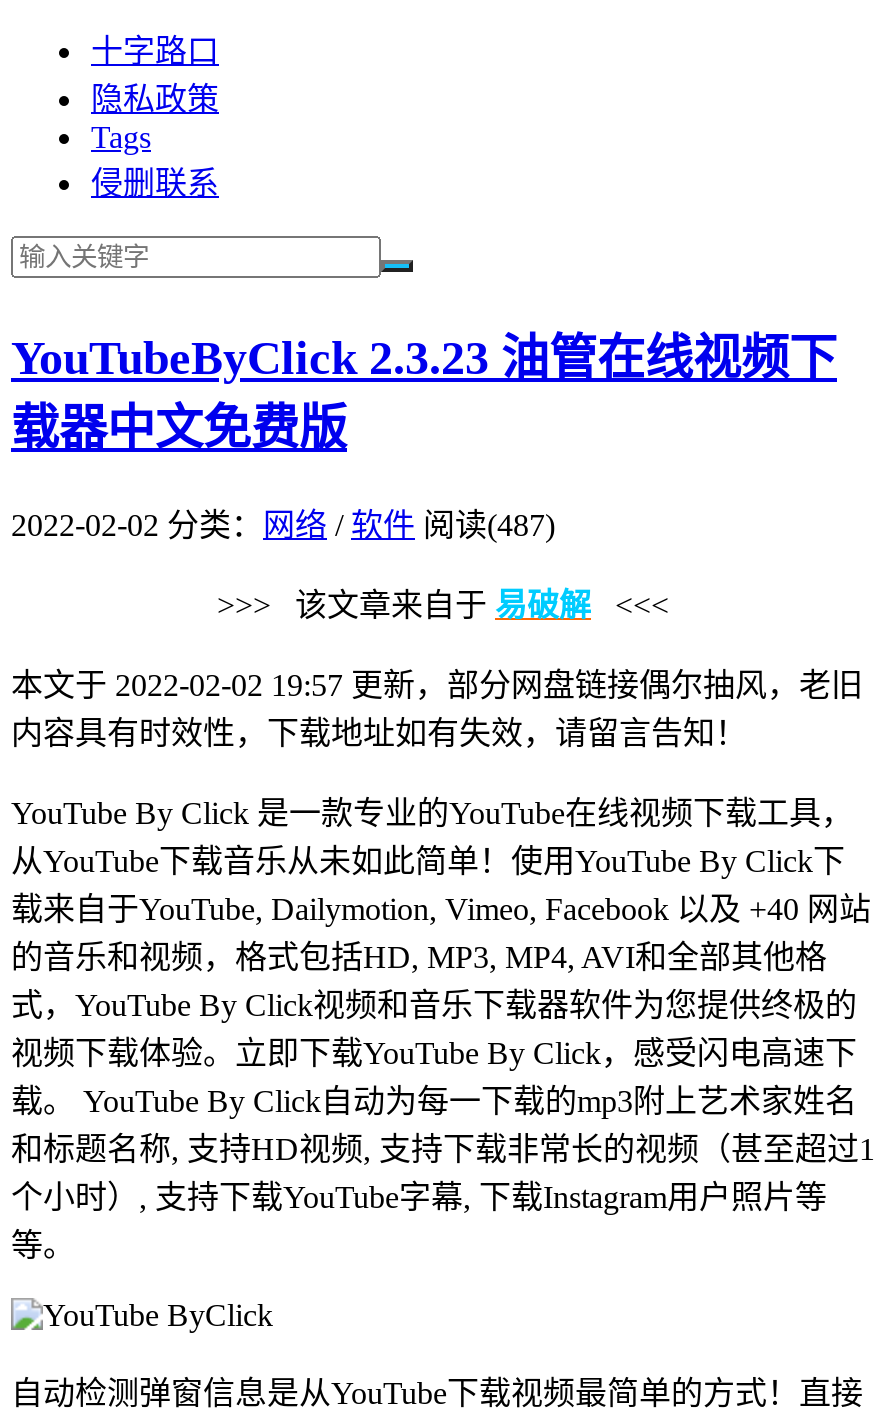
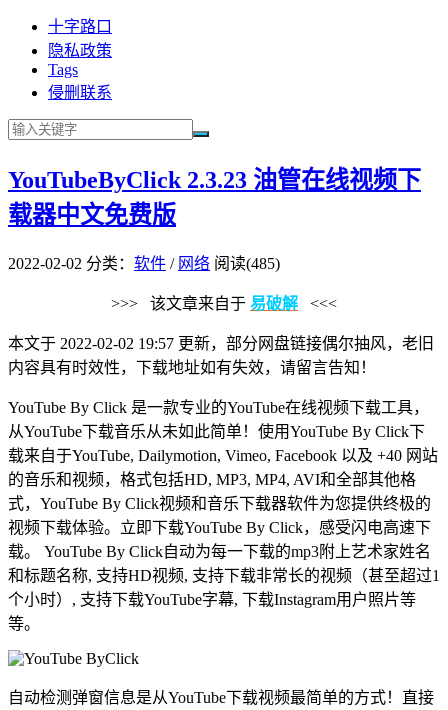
[11,508,555,542] 2022-02-02 分类：网络/软件 阅读(487) -> [8,255,280,272] 2022-02-02 分类：软件/网络 阅读(485)

